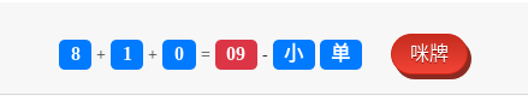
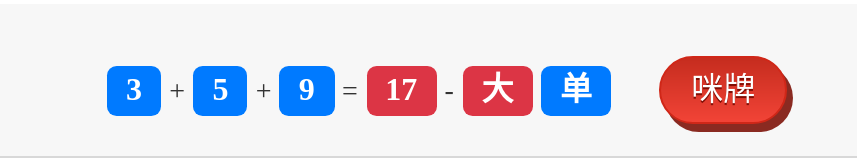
[70,43,80,64] 8 -> [126,72,142,106] 3
[122,43,132,64] 1 -> [212,72,228,106] 5
[174,43,184,64] 0 -> [299,72,315,106] 9
[226,43,245,64] 09 -> [385,72,417,106] 17
[284,43,303,64] 小 -> [482,72,514,106] 大

